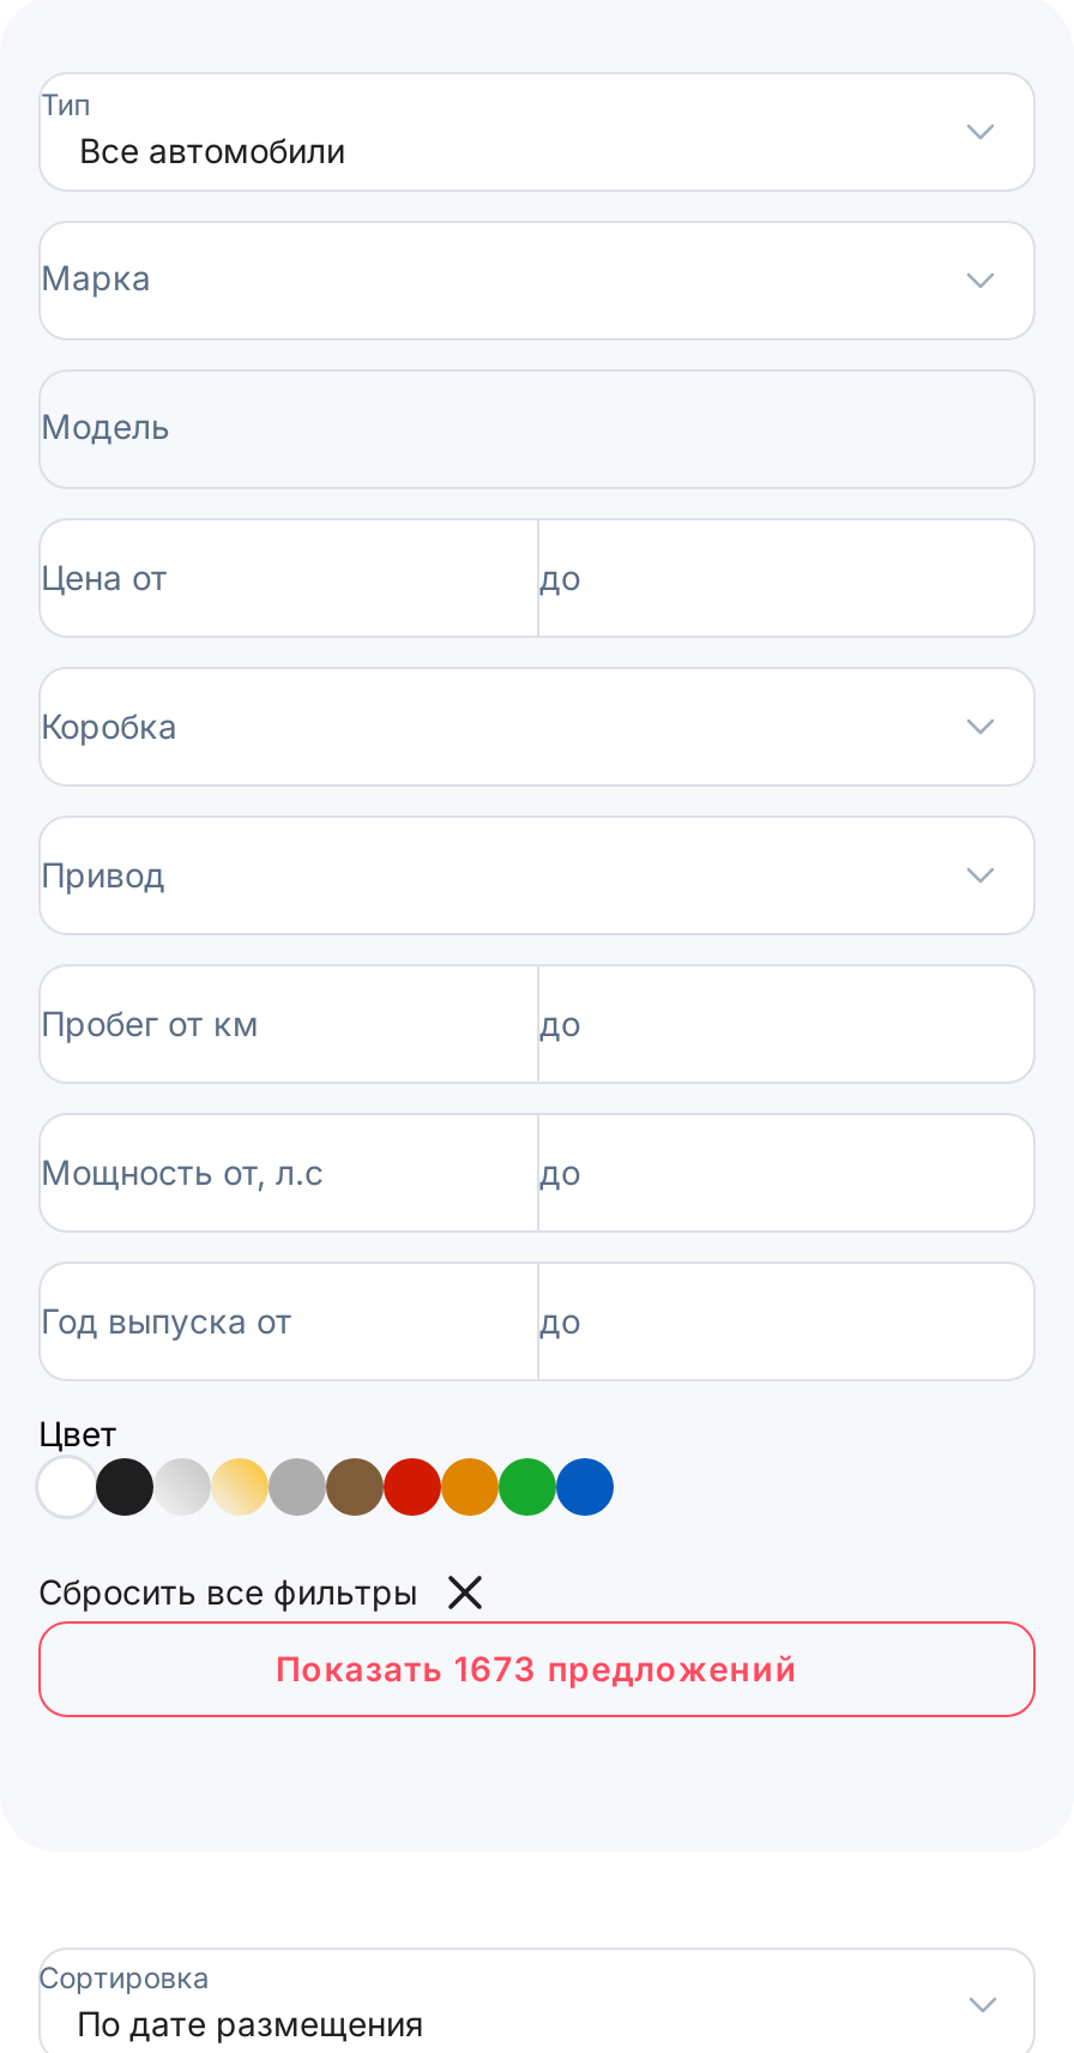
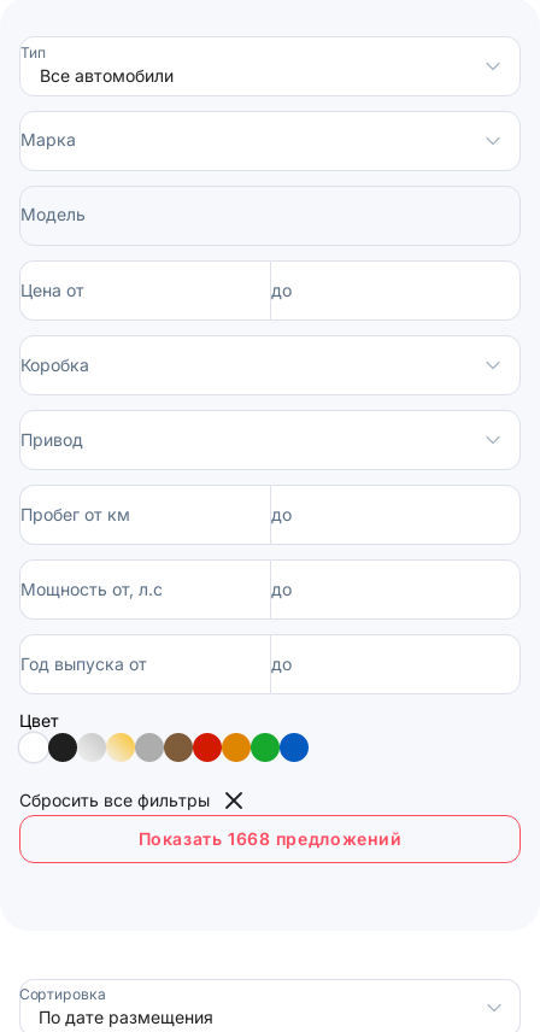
[276,1648,798,1688] Показать 1673 предложений -> [138,828,402,849] Показать 1668 предложений

